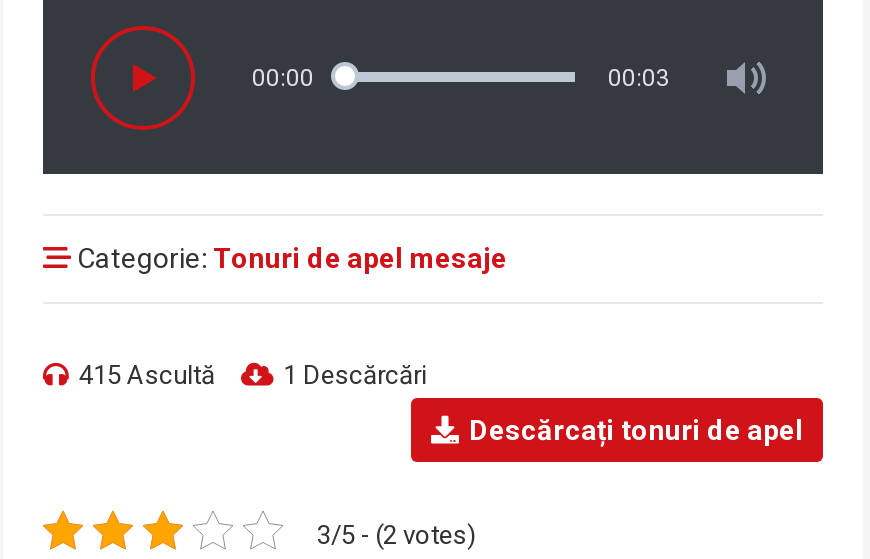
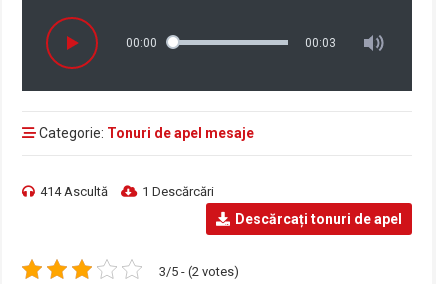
[79,360,215,390] 415 Ascultă -> [40,184,108,199] 414 Ascultă

